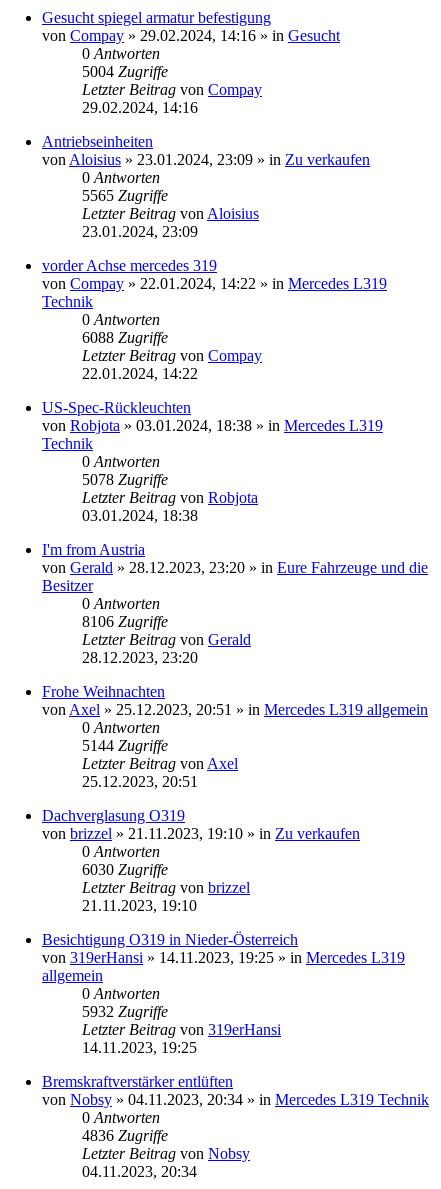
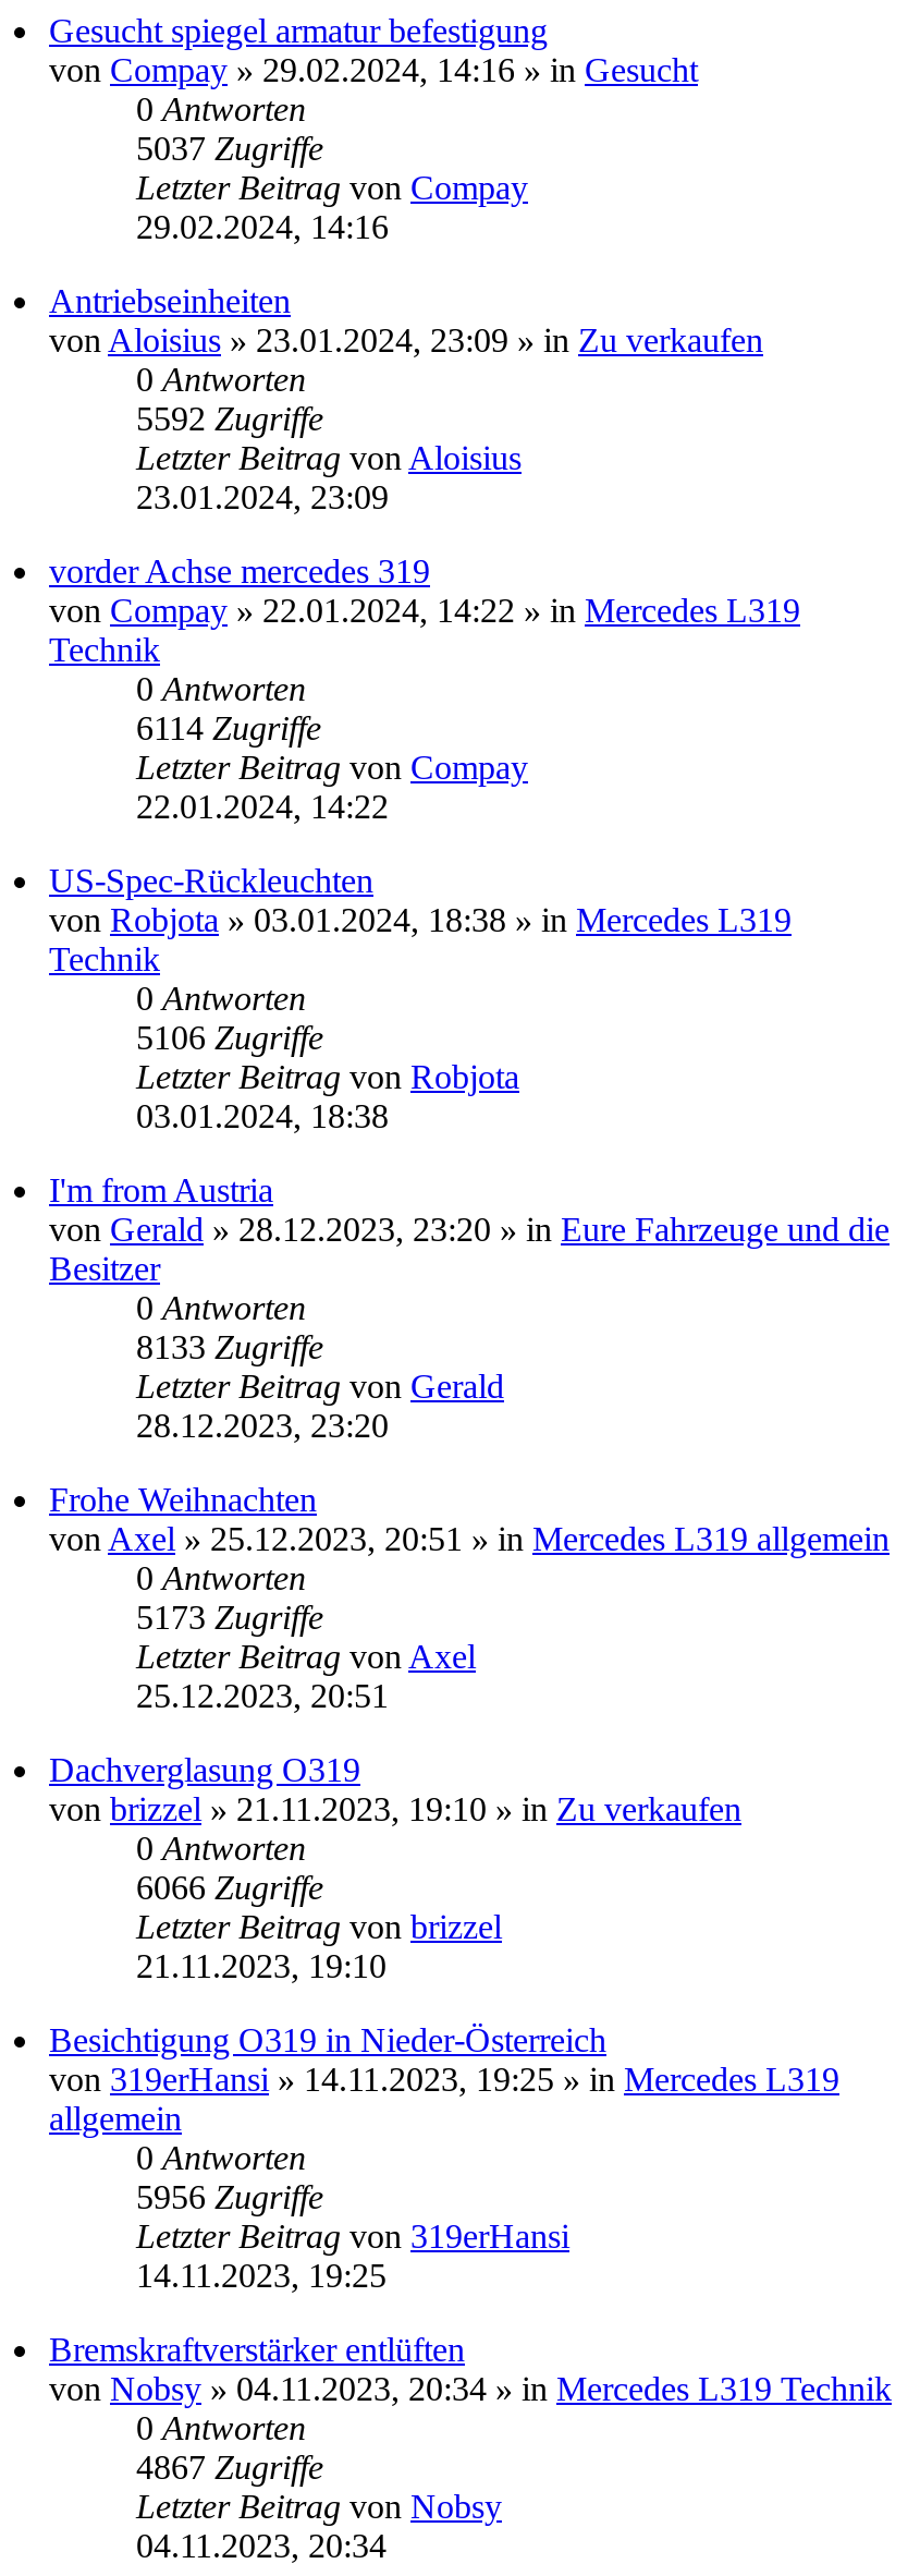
[82,63,168,80] 5004 Zugriffe -> [136,129,323,166] 5037 Zugriffe
[82,187,168,204] 5565 Zugriffe -> [136,399,323,437] 5592 Zugriffe
[82,329,168,346] 6088 Zugriffe -> [136,709,321,746] 6114 Zugriffe
[82,471,168,488] 5078 Zugriffe -> [136,1018,323,1055] 5106 Zugriffe
[82,613,168,630] 8106 Zugriffe -> [136,1328,323,1365] 8133 Zugriffe
[82,737,168,754] 5144 Zugriffe -> [136,1598,323,1635] 5173 Zugriffe
[82,861,168,878] 6030 Zugriffe -> [136,1868,323,1905] 6066 Zugriffe
[82,1003,168,1020] 5932 Zugriffe -> [136,2178,323,2215] 5956 Zugriffe
[82,1127,168,1144] 4836 Zugriffe -> [136,2448,323,2485] 4867 Zugriffe

